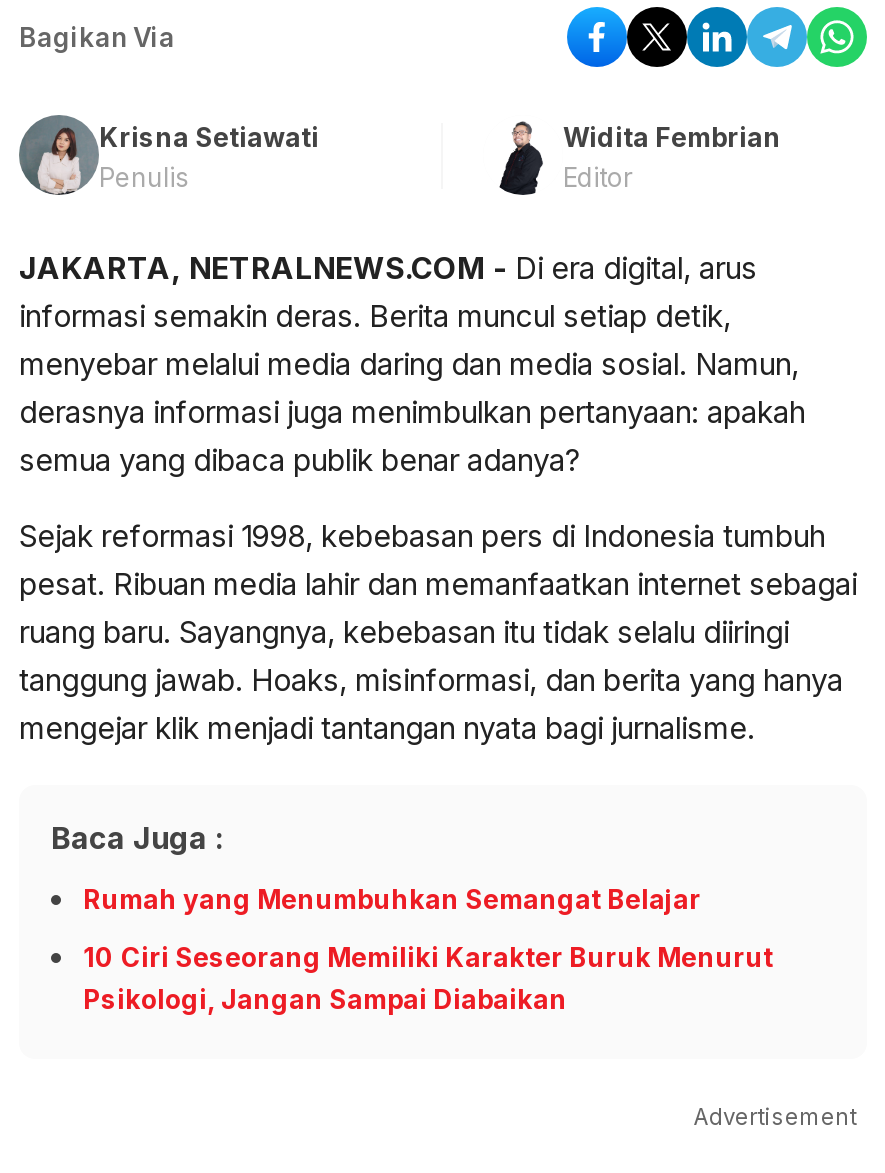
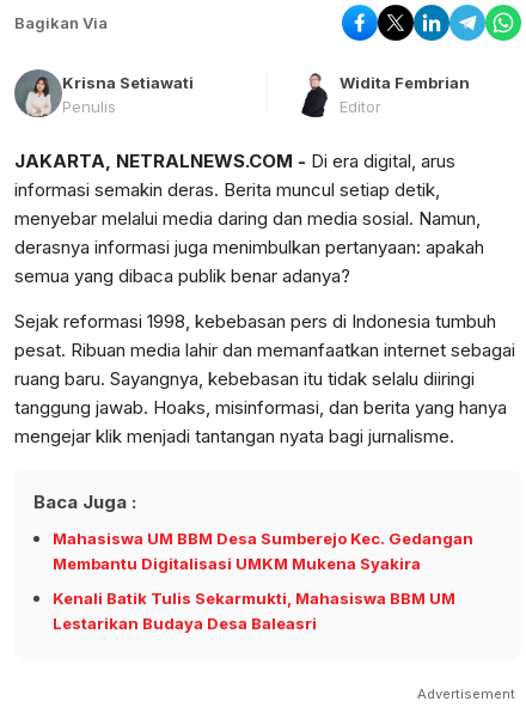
[83,883,701,915] Rumah yang Menumbuhkan Semangat Belajar -> [53,529,473,573] Mahasiswa UM BBM Desa Sumberejo Kec. Gedangan | Membantu Digitalisasi UMKM Mukena Syakira
[83,941,773,1015] 10 Ciri Seseorang Memiliki Karakter Buruk Menurut | Psikologi, Jangan Sampai Diabaikan -> [53,589,455,633] Kenali Batik Tulis Sekarmukti, Mahasiswa BBM UM | Lestarikan Budaya Desa Baleasri

